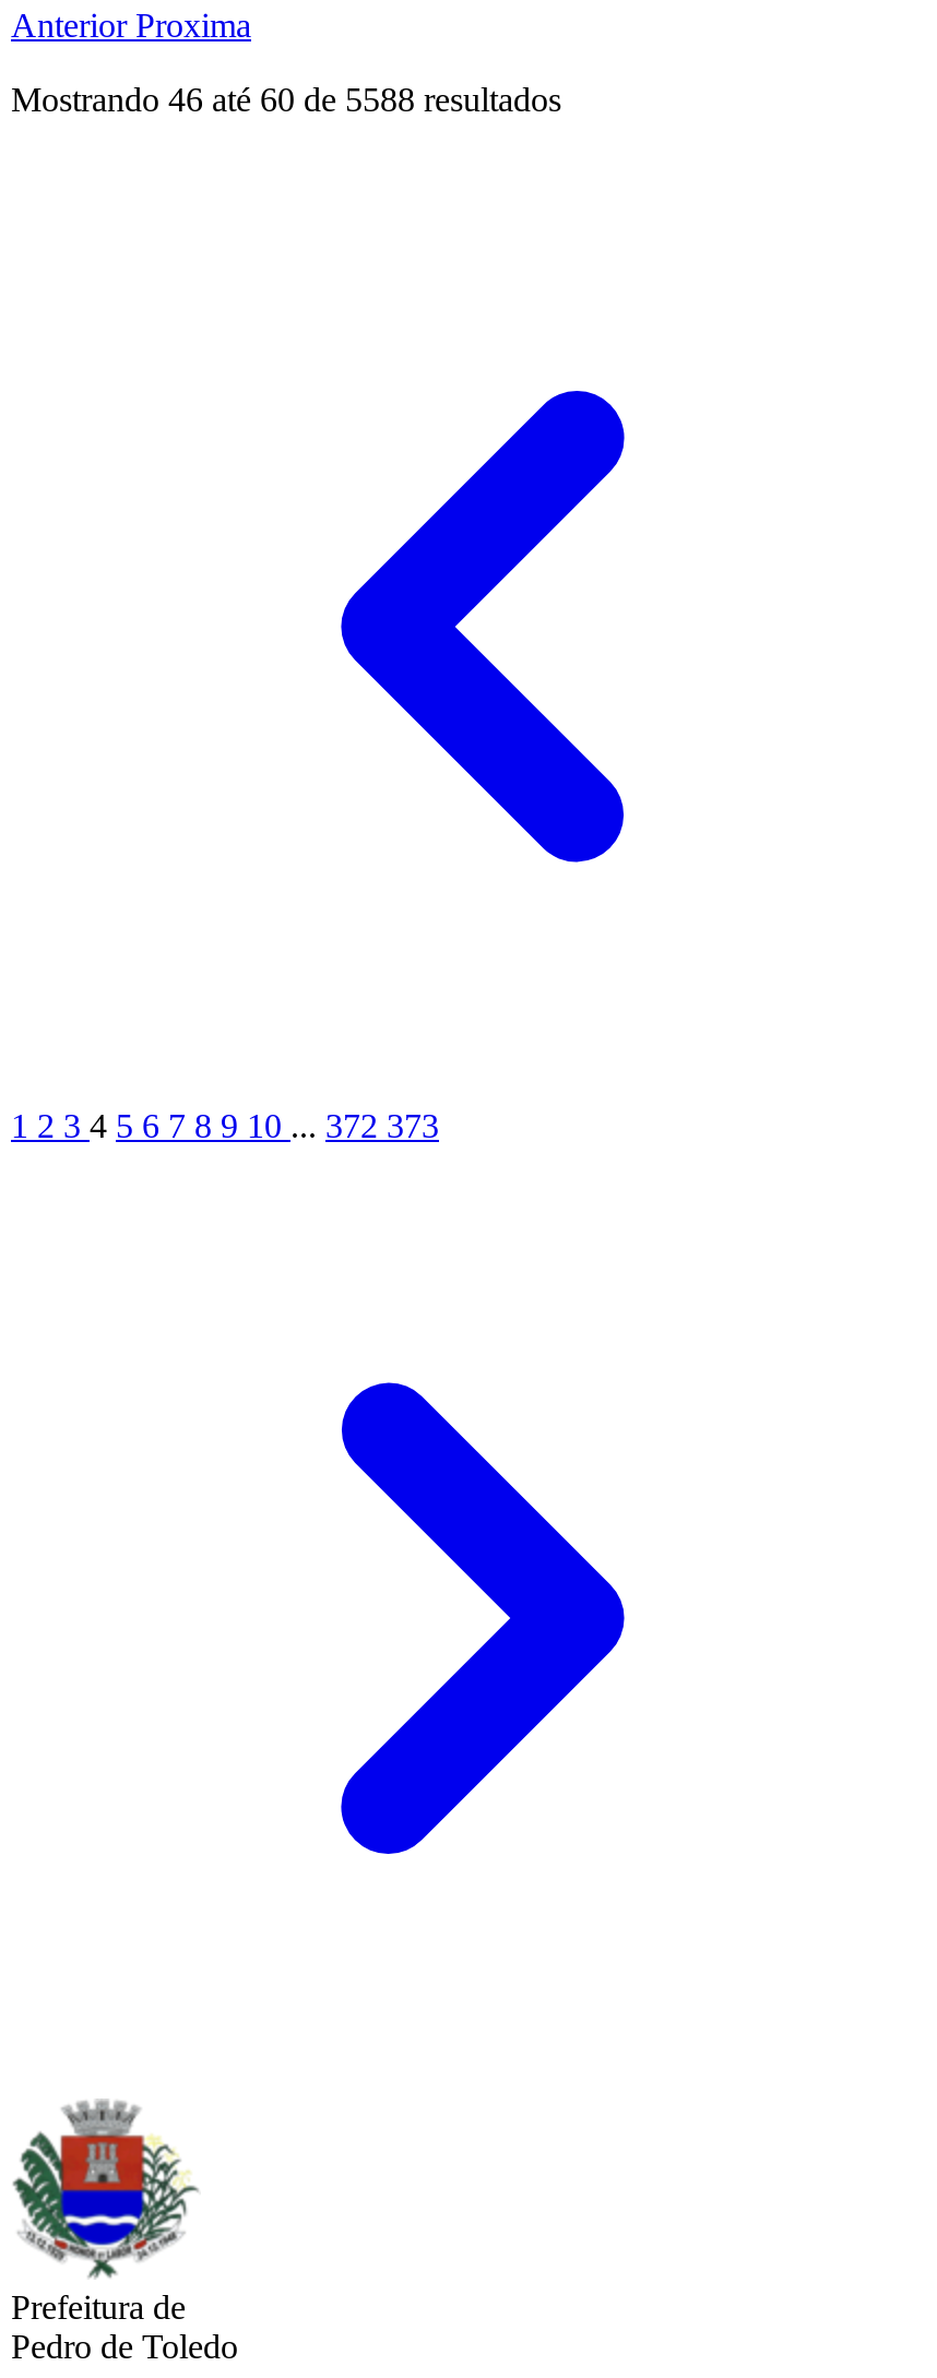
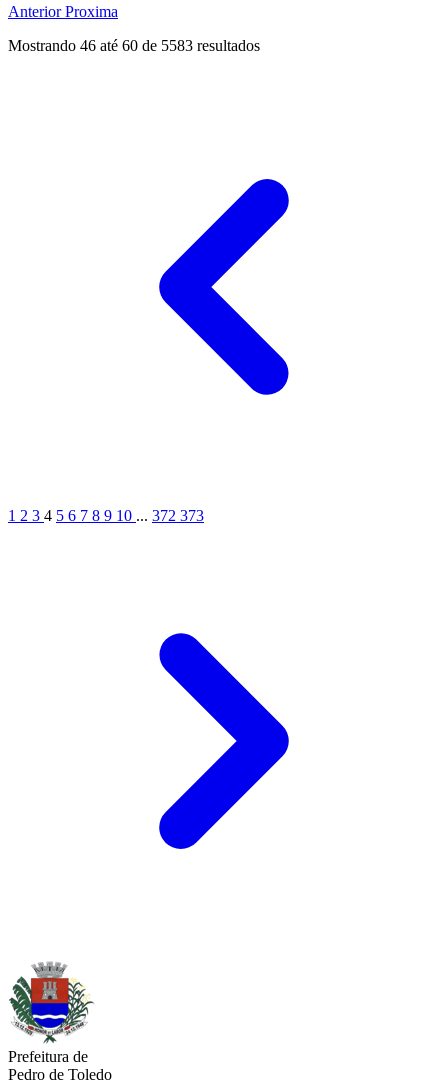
[11,81,561,118] Mostrando 46 até 60 de 5588 resultados -> [8,37,260,54] Mostrando 46 até 60 de 5583 resultados

